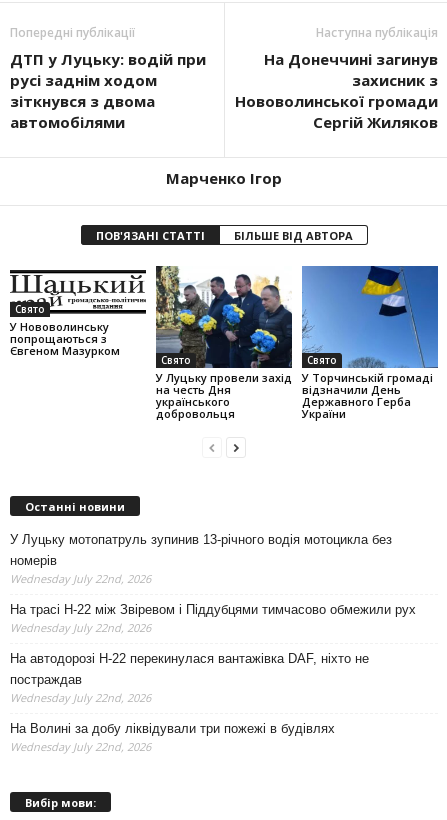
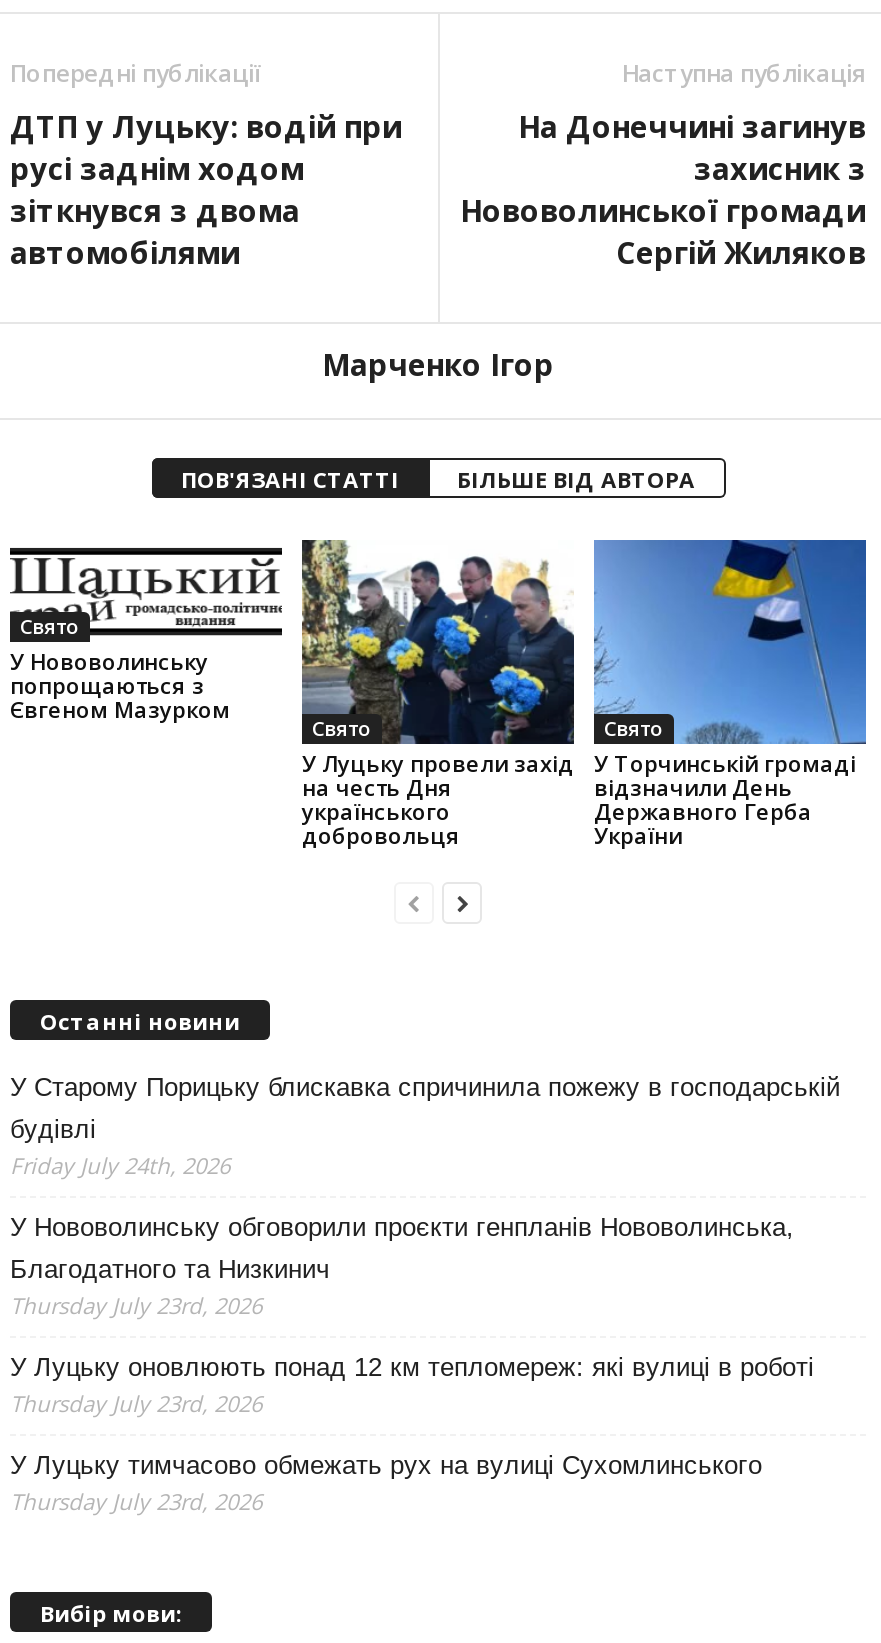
[10,532,392,586] У Луцьку мотопатруль зупинив 13-річного водія мотоцикла без | номерів | Wednesday July 22nd, 2026 -> [10,1072,840,1180] У Старому Порицьку блискавка спричинила пожежу в господарській | будівлі | Friday July 24th, 2026
[10,602,416,635] На трасі Н-22 між Звіревом і Піддубцями тимчасово обмежили рух | Wednesday July 22nd, 2026 -> [10,1212,794,1320] У Нововолинську обговорили проєкти генпланів Нововолинська, | Благодатного та Низкинич | Thursday July 23rd, 2026
[10,651,369,705] На автодорозі Н-22 перекинулася вантажівка DAF, ніхто не | постраждав | Wednesday July 22nd, 2026 -> [10,1352,814,1418] У Луцьку оновлюють понад 12 км тепломереж: які вулиці в роботі | Thursday July 23rd, 2026
[10,721,335,754] На Волині за добу ліквідували три пожежі в будівлях | Wednesday July 22nd, 2026 -> [10,1450,762,1516] У Луцьку тимчасово обмежать рух на вулиці Сухомлинського | Thursday July 23rd, 2026

